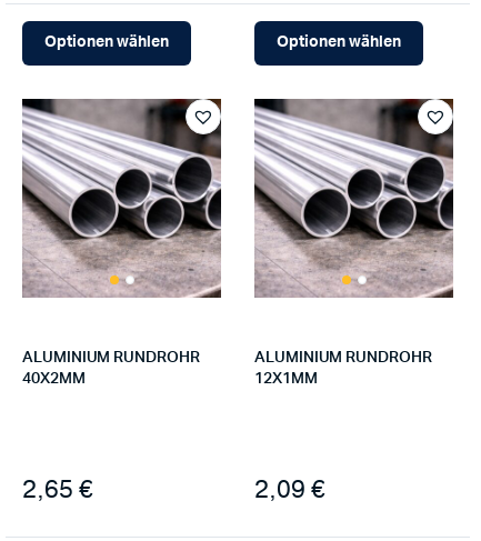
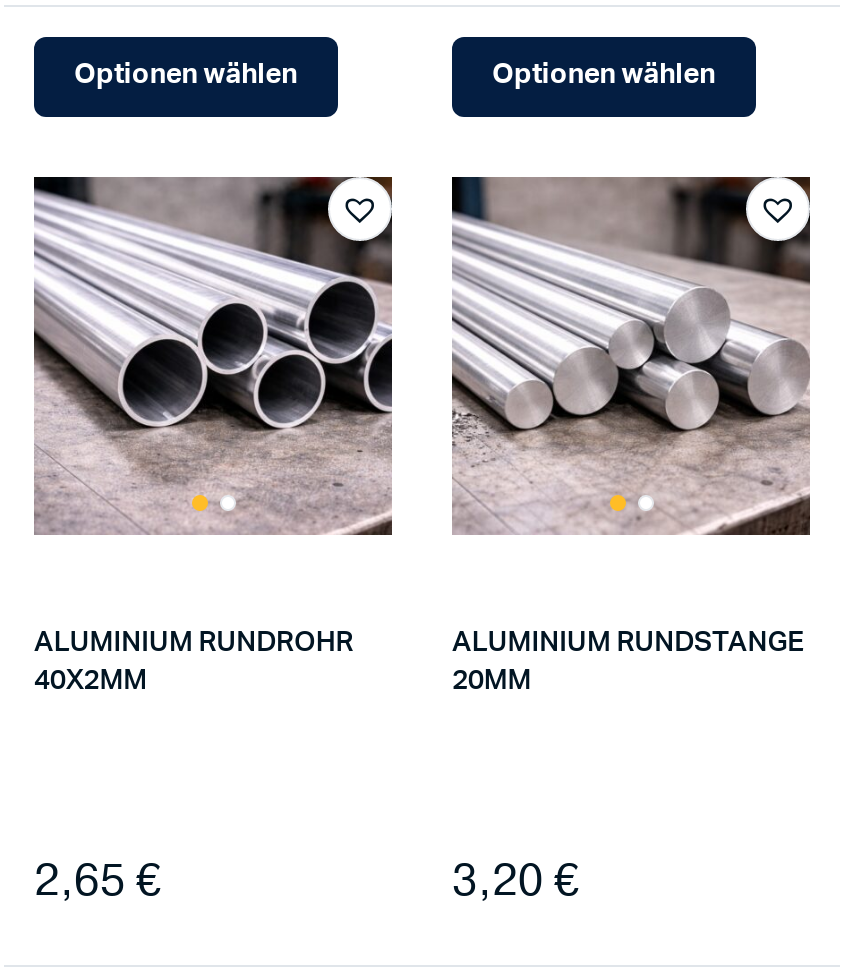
[253,99,454,298] [image] -> [450,177,812,537] [image]
[254,349,432,386] ALUMINIUM RUNDROHR | 12X1MM -> [452,628,803,694] ALUMINIUM RUNDSTANGE | 20MM
[254,473,325,506] 2,09 € -> [452,850,580,910] 3,20 €

